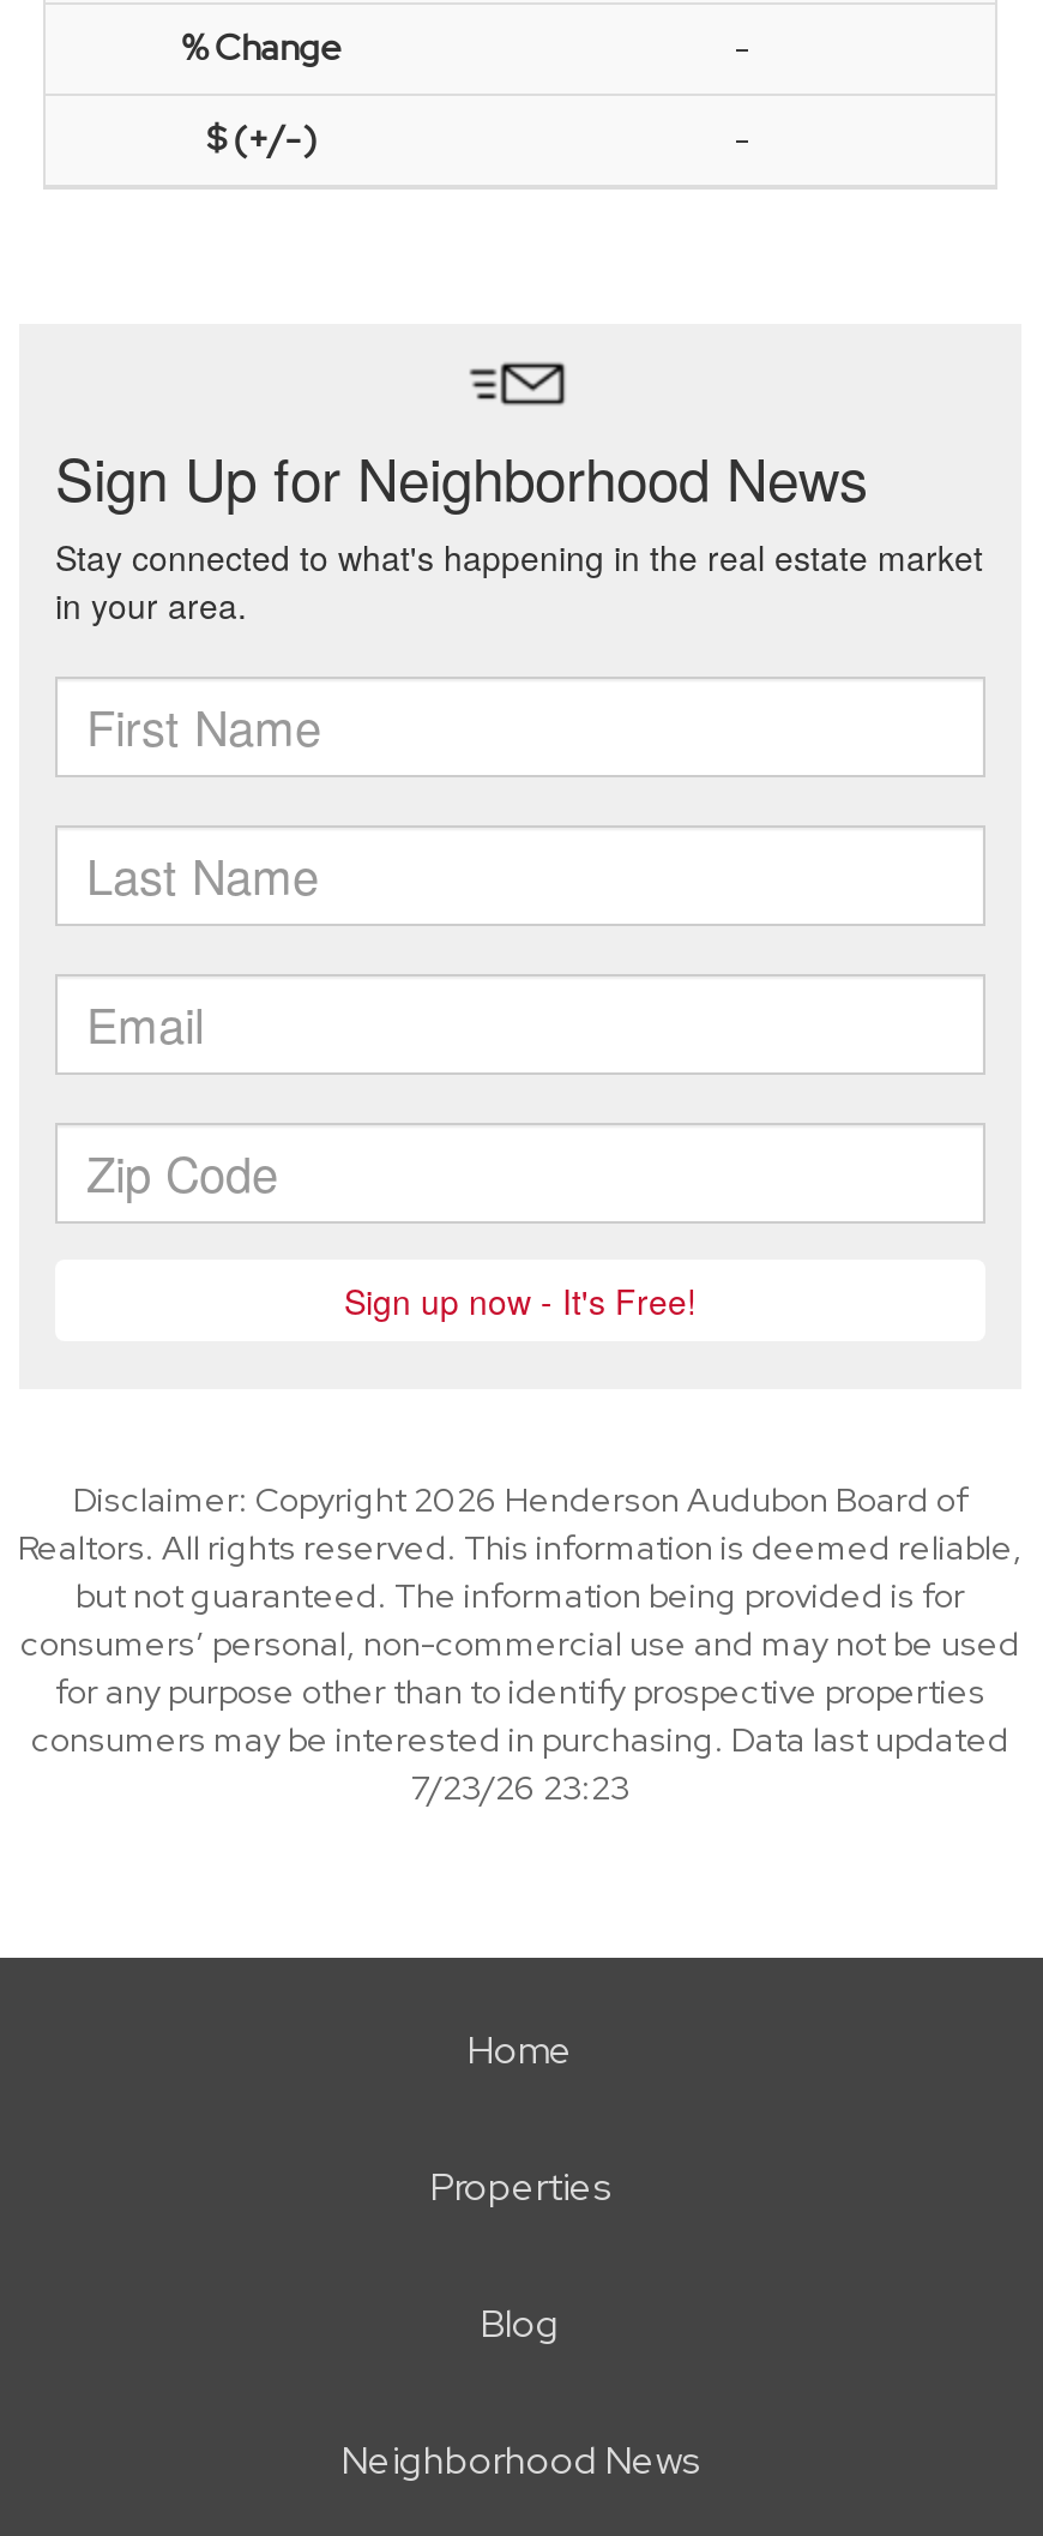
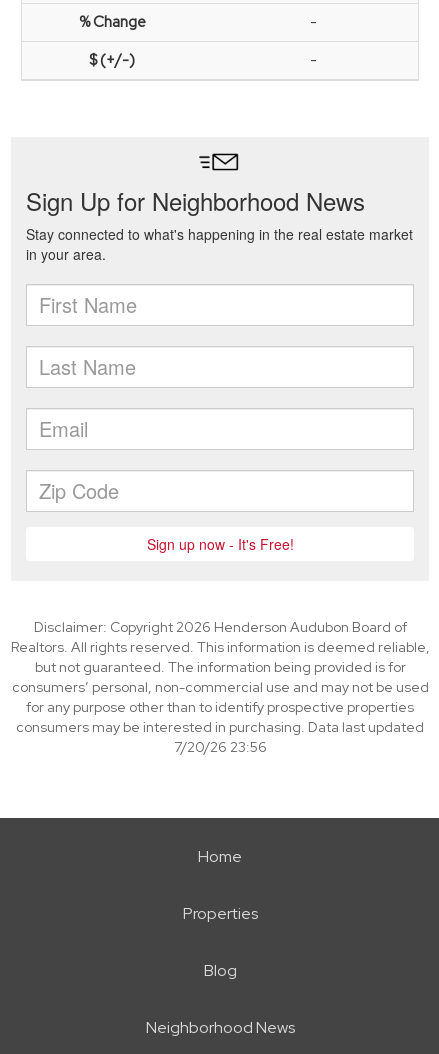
[411,1766,629,1809] 7/23/26 23:23 -> [173,738,266,756] 7/20/26 23:56

